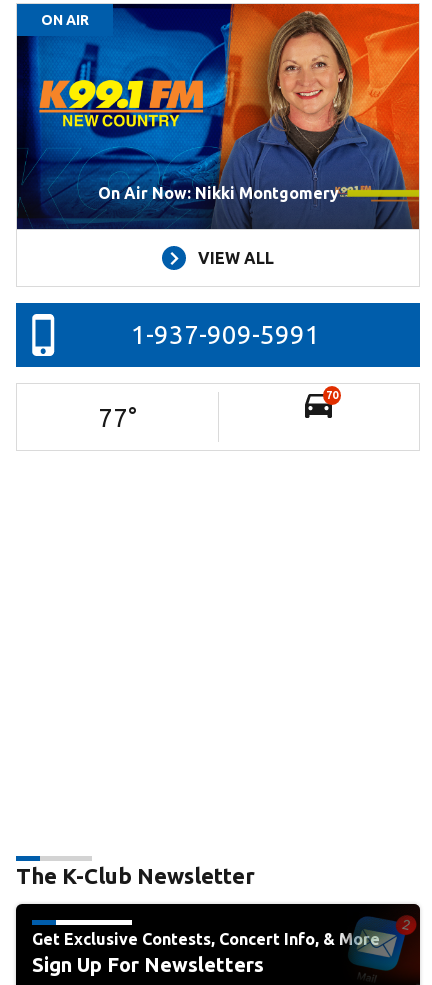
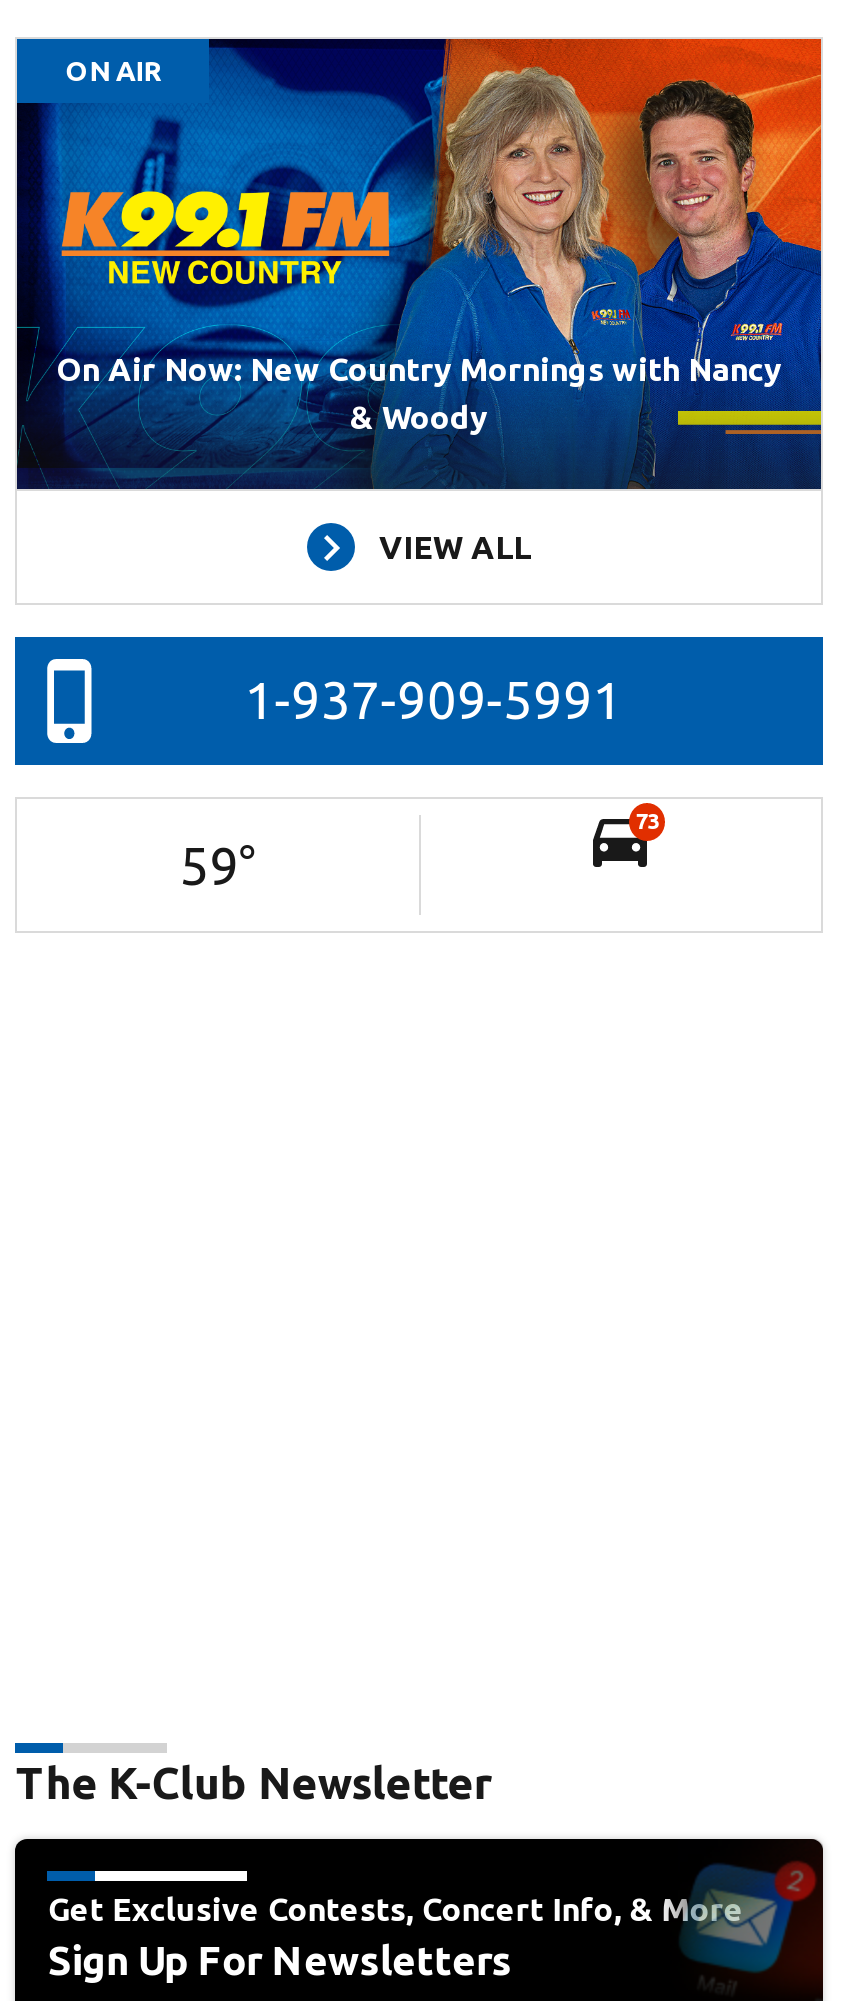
[97,10,420,229] [image] | On Air Now: Nikki Montgomery -> [56,55,823,489] [image] | On Air Now: New Country Mornings with Nancy | & Woody
[326,389,338,401] 70 -> [636,809,660,833] 73
[98,403,137,432] 77° -> [179,836,257,894] 59°

